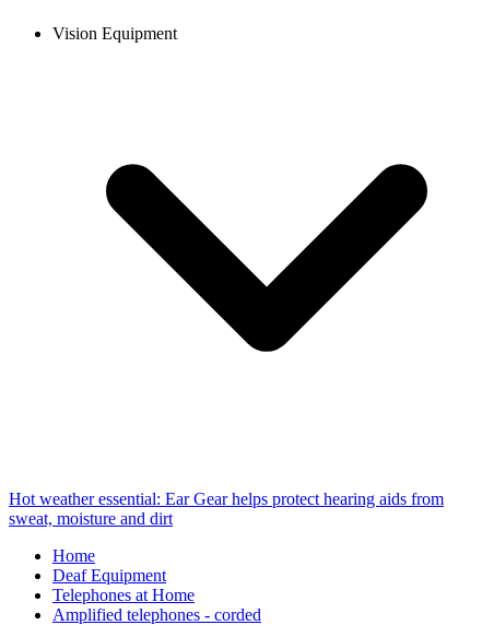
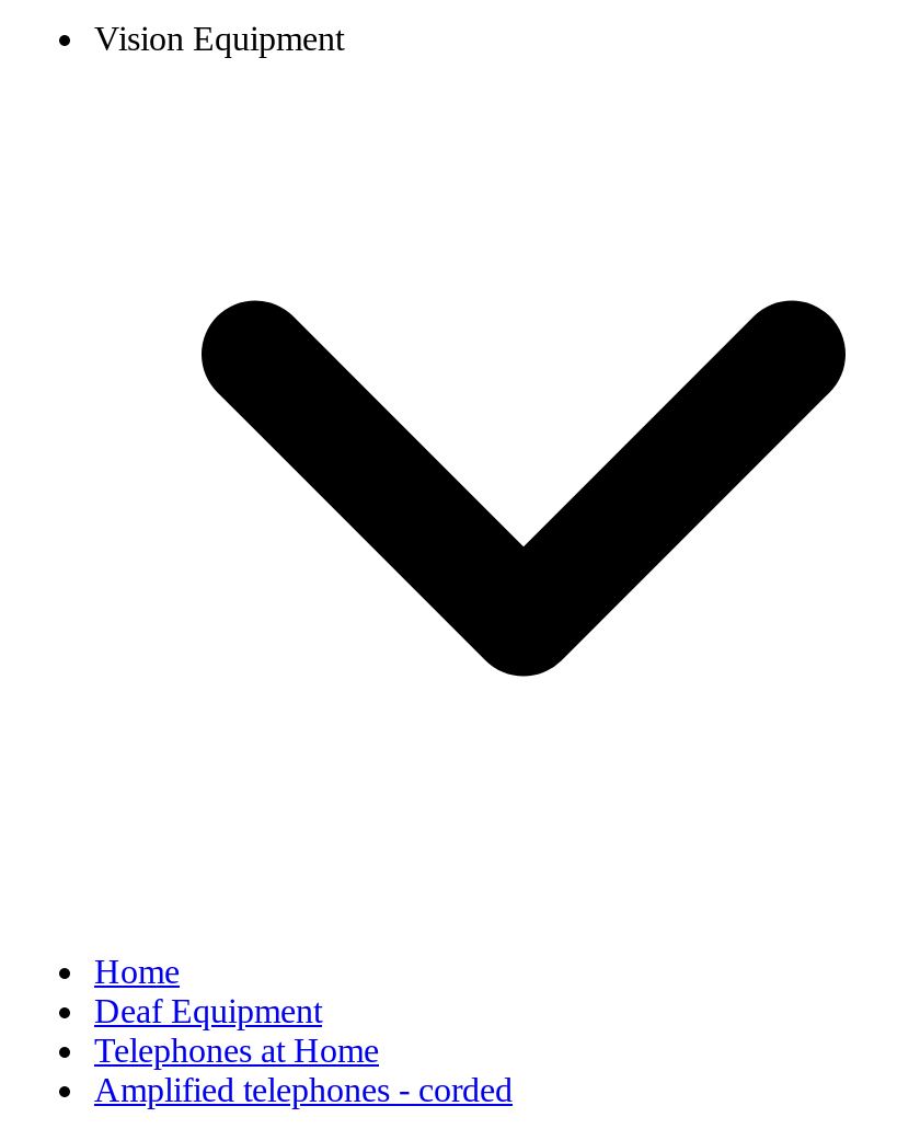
[9,490,444,528] Hot weather essential: Ear Gear helps protect hearing aids from | sweat, moisture and dirt -> none

